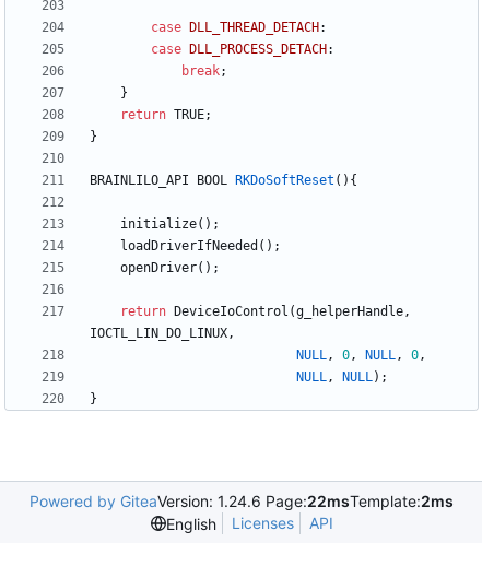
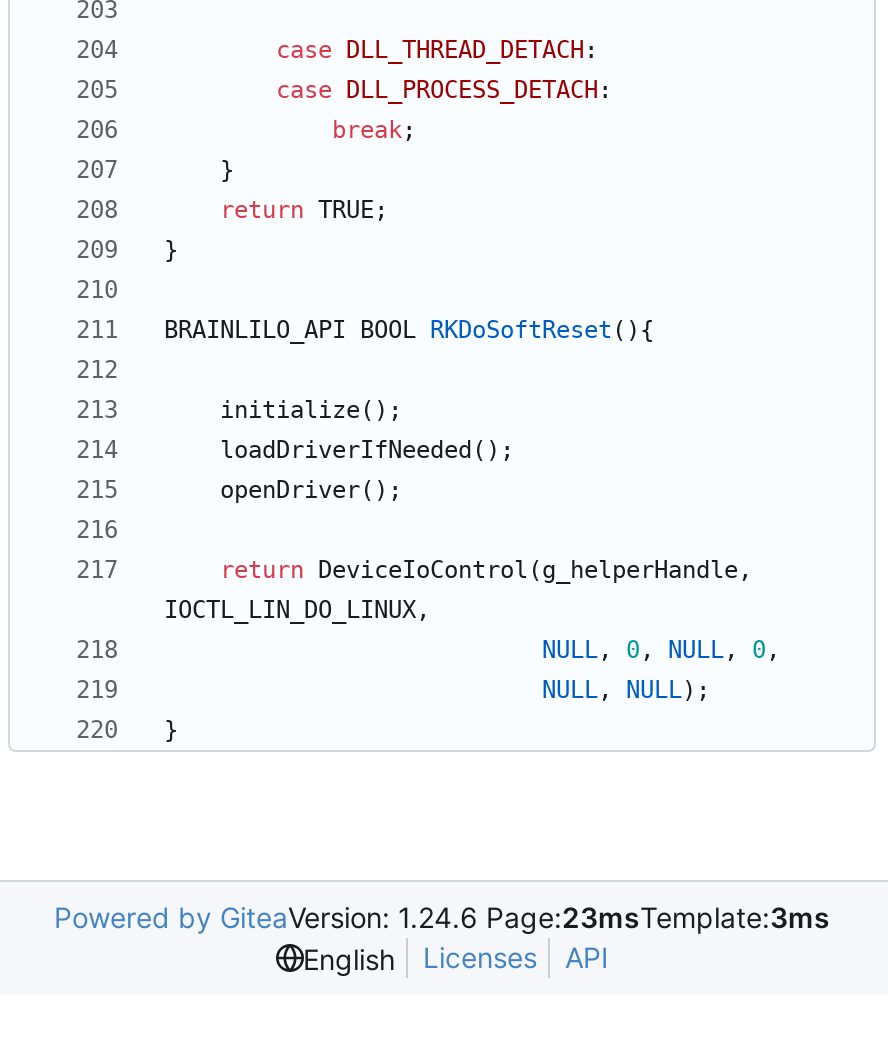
[30,492,454,511] Powered by GiteaVersion: 1.24.6 Page:22msTemplate:2ms -> [54,901,830,935] Powered by GiteaVersion: 1.24.6 Page:23msTemplate:3ms

